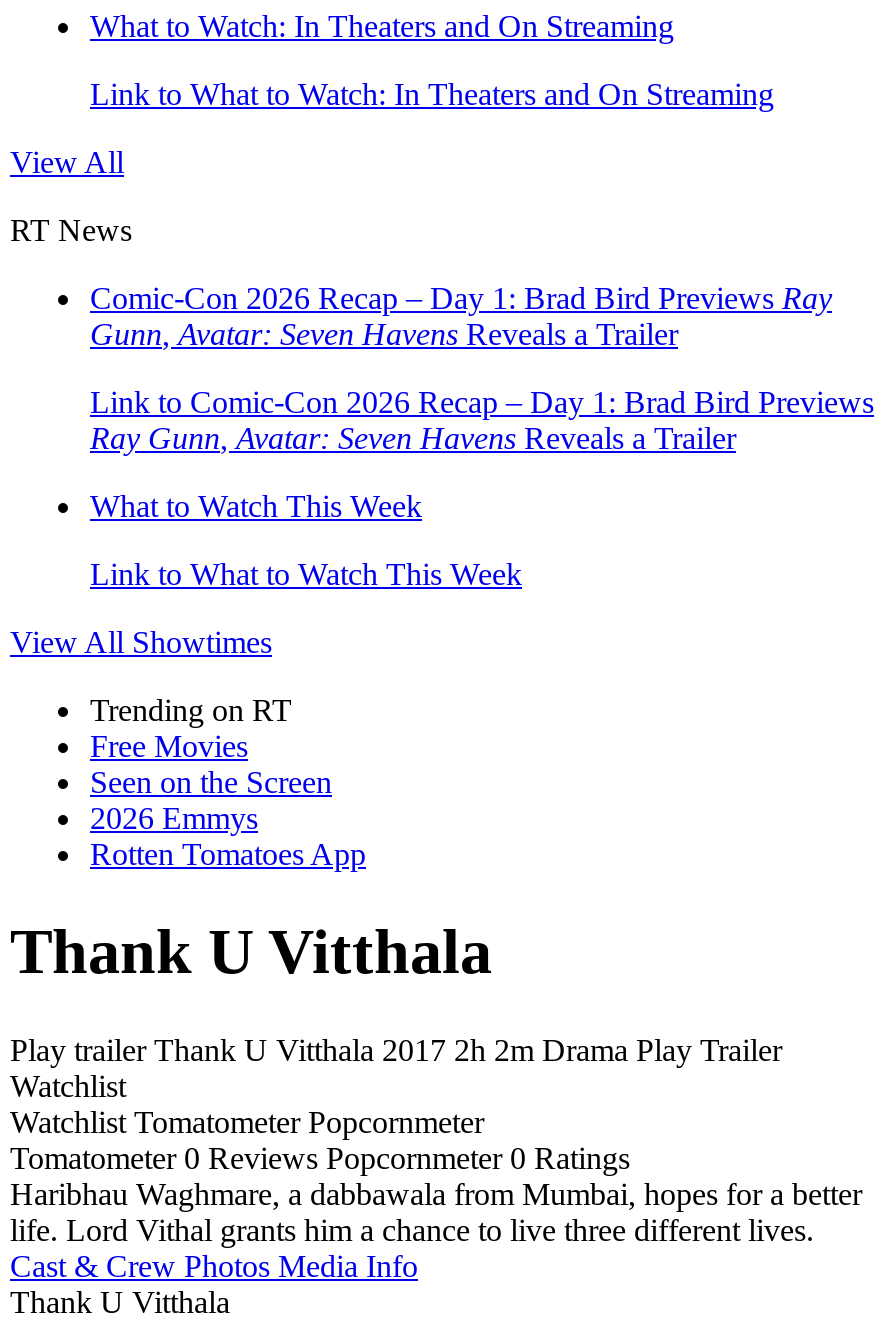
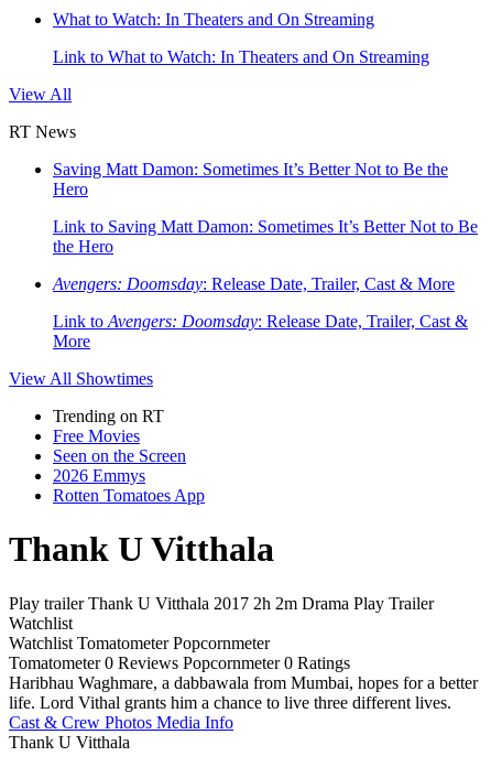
[90,281,832,351] Comic-Con 2026 Recap – Day 1: Brad Bird Previews Ray | Gunn, Avatar: Seven Havens Reveals a Trailer -> [53,160,448,198] Saving Matt Damon: Sometimes It’s Better Not to Be the | Hero
[90,385,874,455] Link to Comic-Con 2026 Recap – Day 1: Brad Bird Previews | Ray Gunn, Avatar: Seven Havens Reveals a Trailer -> [53,217,478,256] Link to Saving Matt Damon: Sometimes It’s Better Not to Be | the Hero
[90,489,422,523] What to Watch This Week -> [53,274,455,293] Avengers: Doomsday: Release Date, Trailer, Cast & More
[90,557,522,591] Link to What to Watch This Week -> [53,312,468,350] Link to Avengers: Doomsday: Release Date, Trailer, Cast & | More

